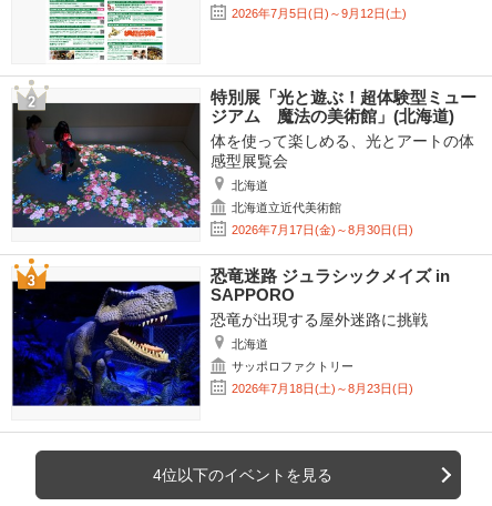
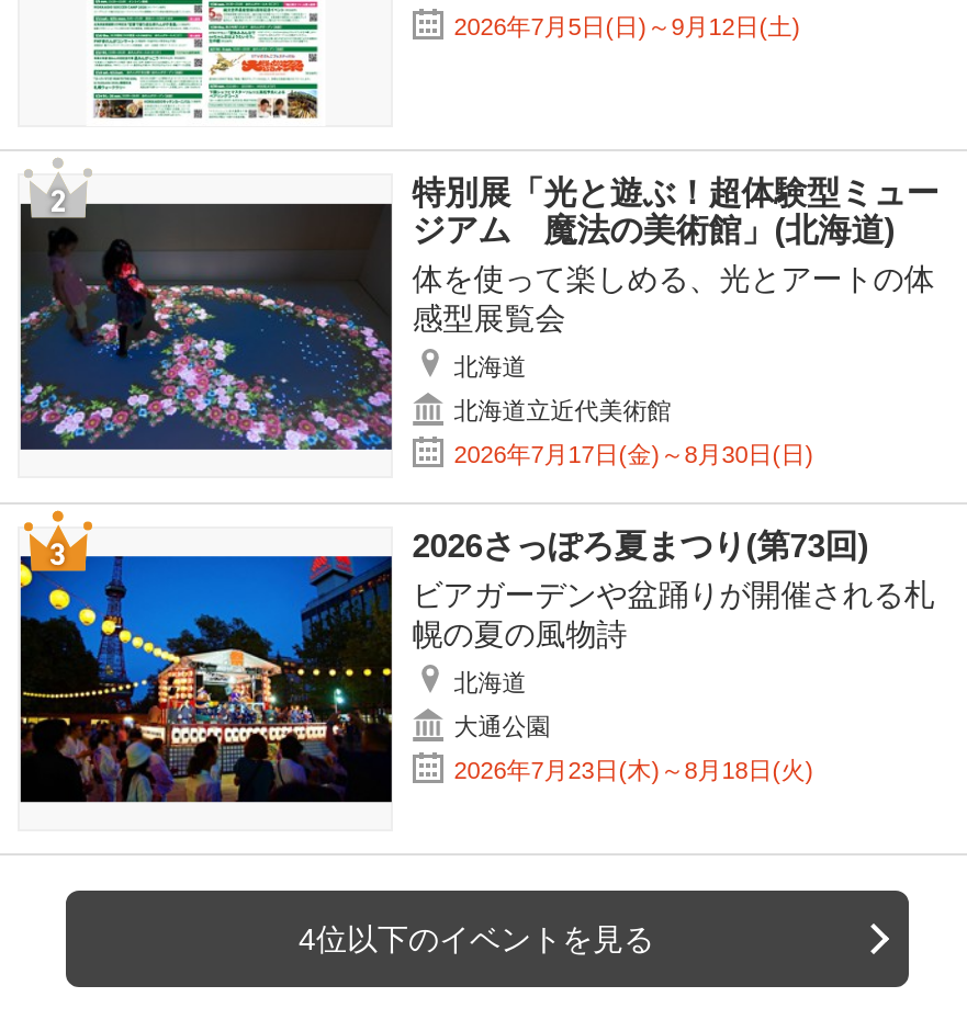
[11,266,450,407] [image] | 恐竜迷路 ジュラシックメイズ in | SAPPORO | 恐竜が出現する屋外迷路に挑戦 -> [18,526,935,805] [image] | 2026さっぽろ夏まつり(第73回) | ビアガーデンや盆踊りが開催される札 | 幌の夏の風物詩
[231,360,353,373] サッポロファクトリー -> [454,713,551,739] 大通公園
[231,382,413,395] 2026年7月18日(土)～8月23日(日) -> [454,757,814,783] 2026年7月23日(木)～8月18日(火)

